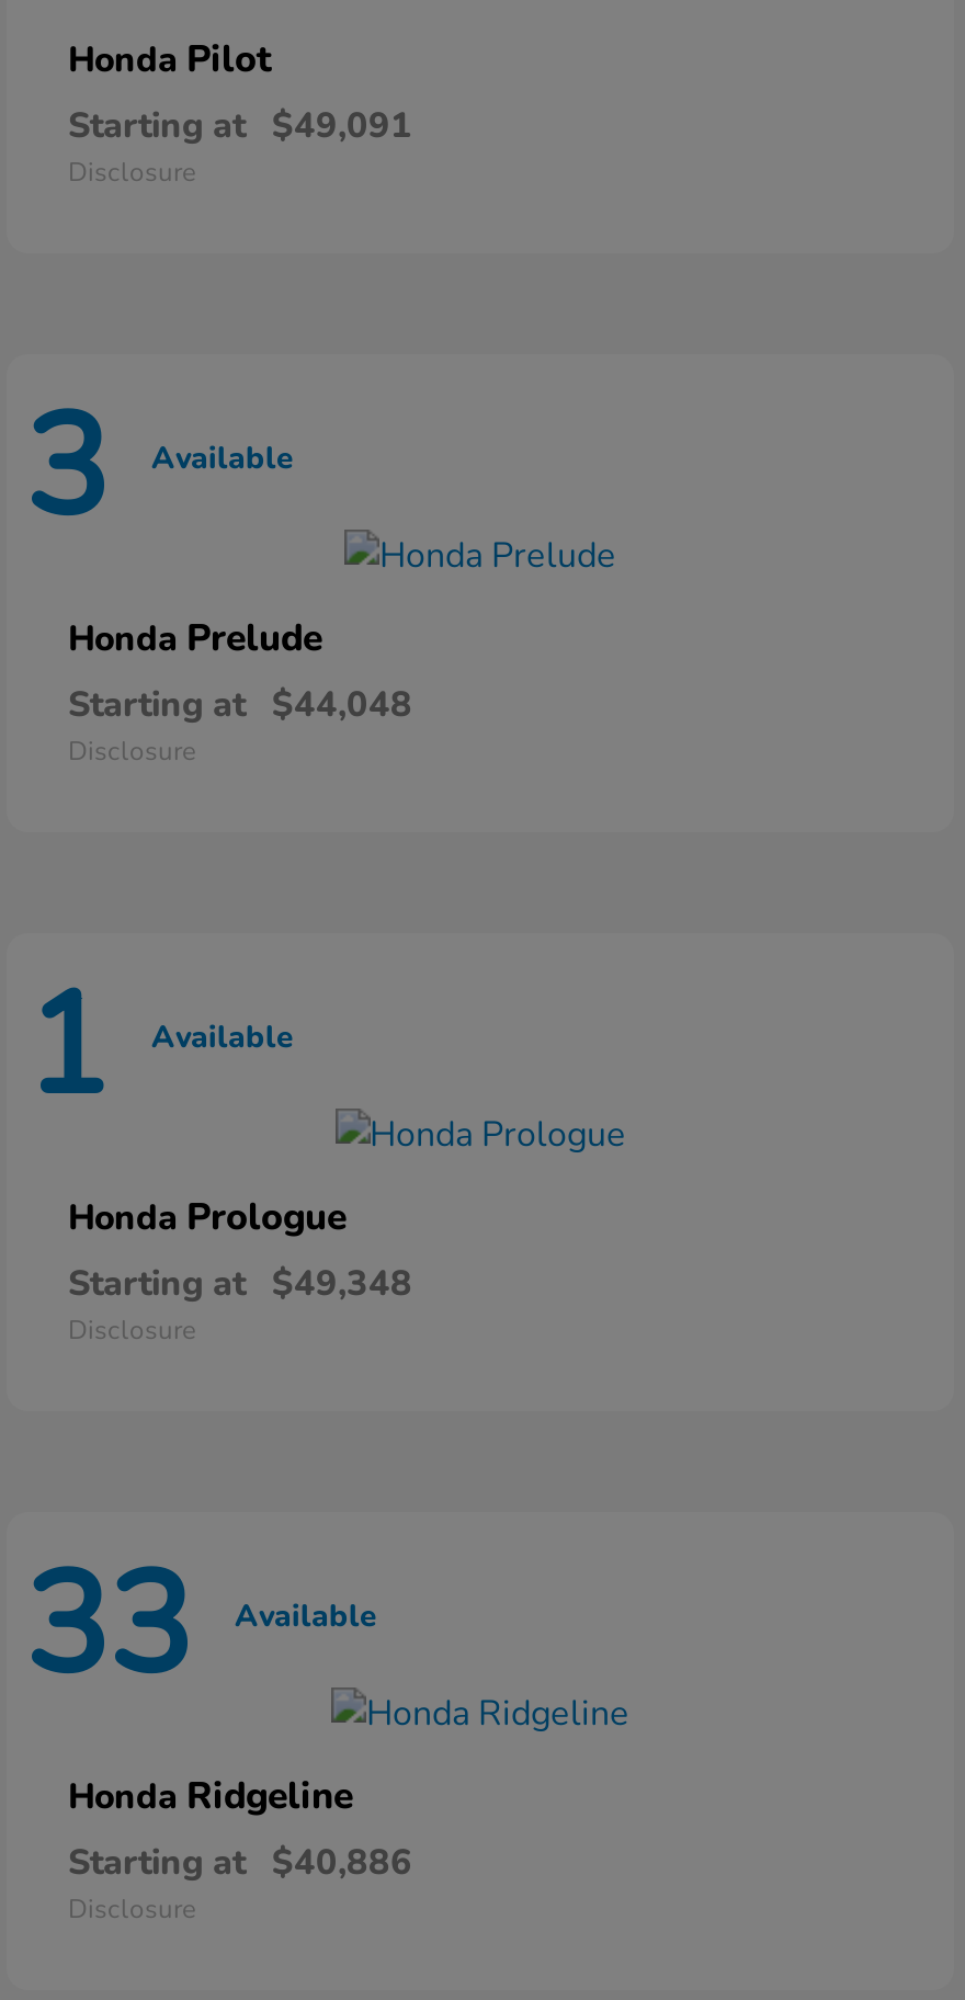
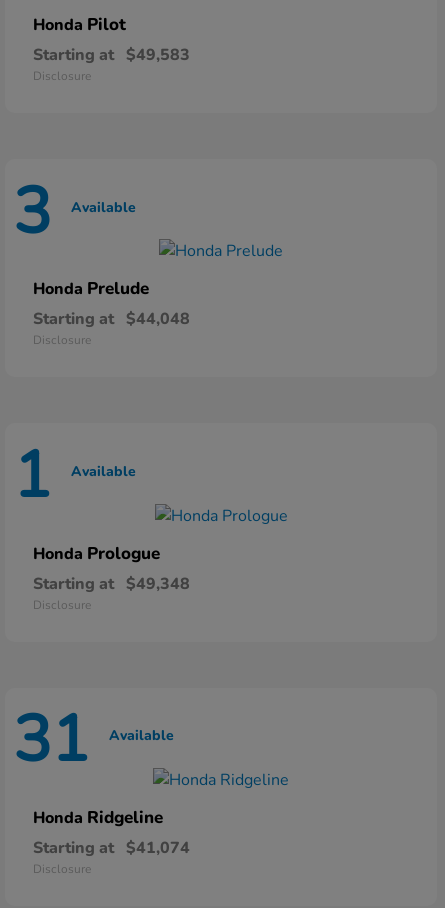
[68,102,412,150] Starting at $49,091 -> [33,44,190,66] Starting at $49,583
[24,1531,377,1724] 33 Available -> [13,696,174,784] 31 Available
[68,1839,412,1888] Starting at $40,886 -> [33,837,190,859] Starting at $41,074

